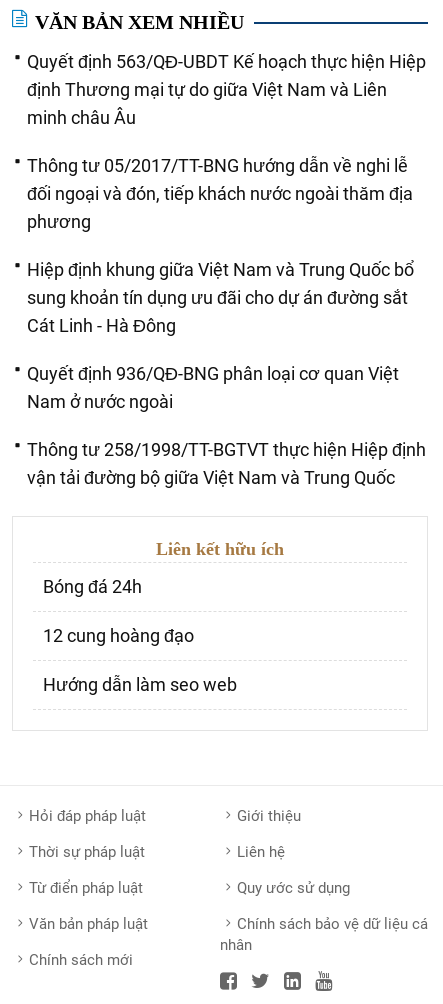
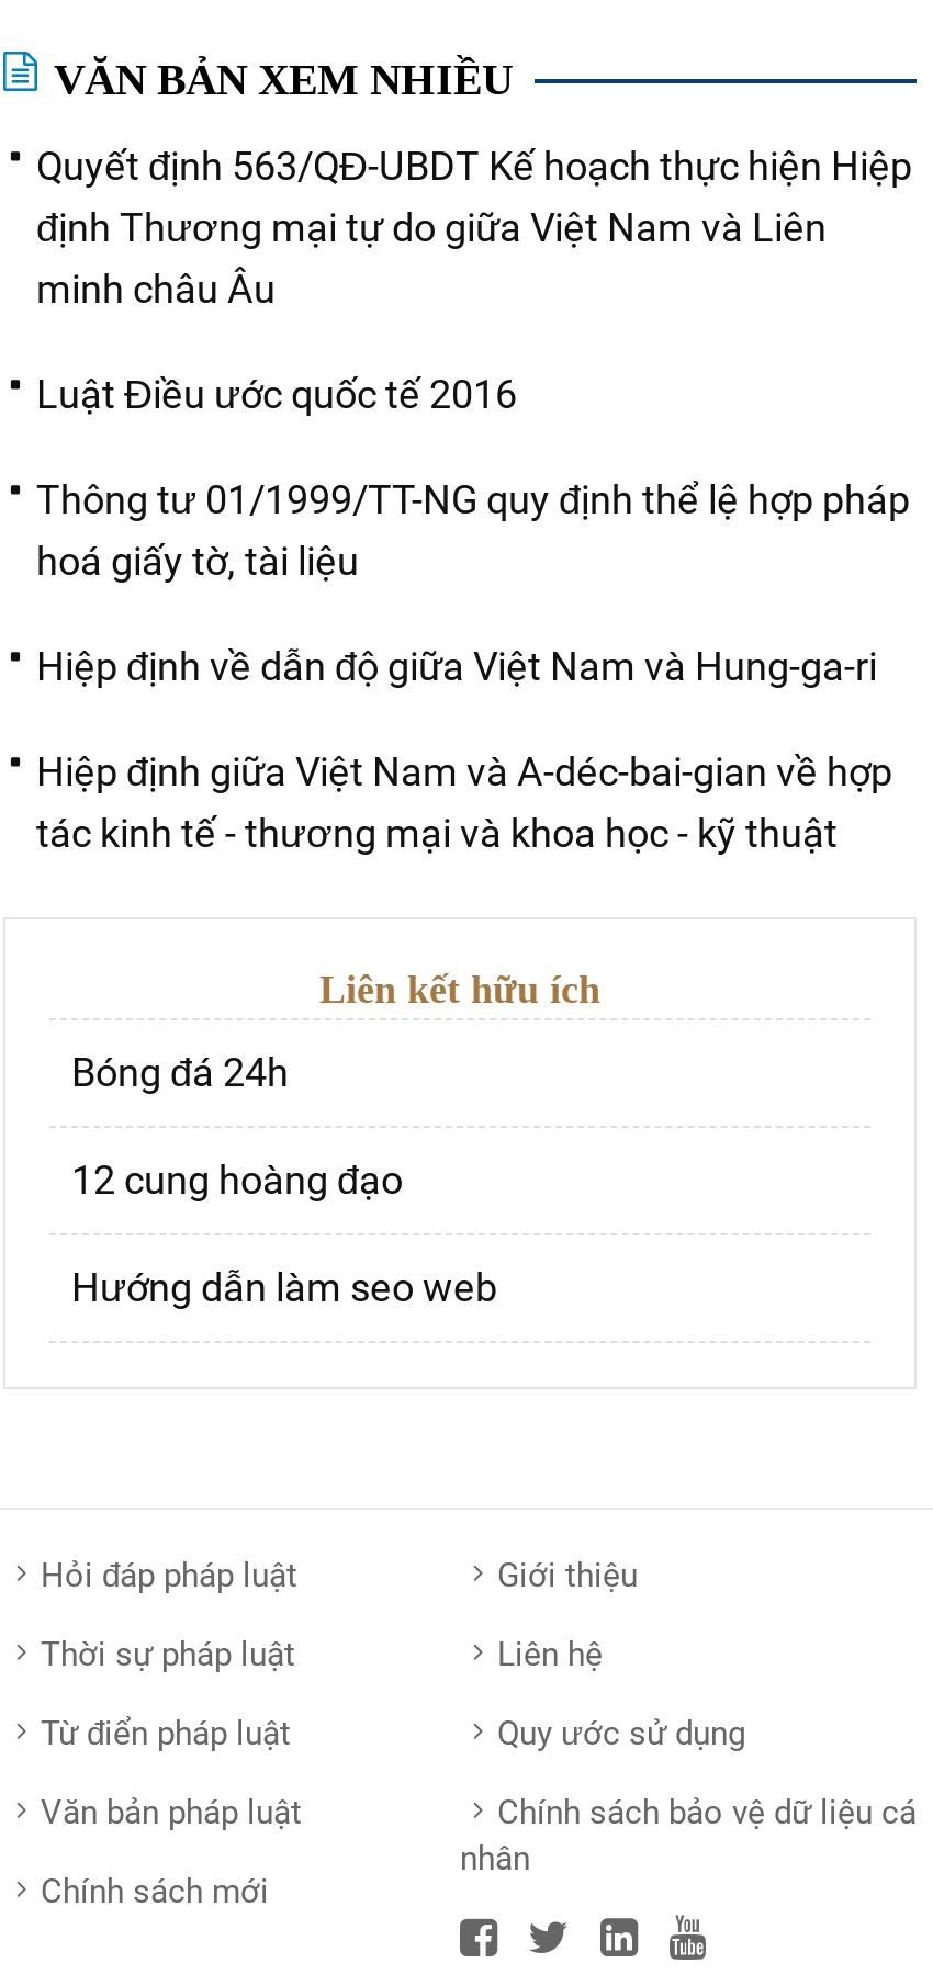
[27,155,413,232] Thông tư 05/2017/TT-BNG hướng dẫn về nghi lễ | đối ngoại và đón, tiếp khách nước ngoài thăm địa | phương -> [36,371,517,417] Luật Điều ước quốc tế 2016
[27,259,414,336] Hiệp định khung giữa Việt Nam và Trung Quốc bổ | sung khoản tín dụng ưu đãi cho dự án đường sắt | Cát Linh - Hà Đông -> [36,476,910,584] Thông tư 01/1999/TT-NG quy định thể lệ hợp pháp | hoá giấy tờ, tài liệu
[27,363,399,412] Quyết định 936/QĐ-BNG phân loại cơ quan Việt | Nam ở nước ngoài -> [36,643,877,689] Hiệp định về dẫn độ giữa Việt Nam và Hung-ga-ri
[27,439,426,488] Thông tư 258/1998/TT-BGTVT thực hiện Hiệp định | vận tải đường bộ giữa Việt Nam và Trung Quốc -> [36,748,892,856] Hiệp định giữa Việt Nam và A-déc-bai-gian về hợp | tác kinh tế - thương mại và khoa học - kỹ thuật

